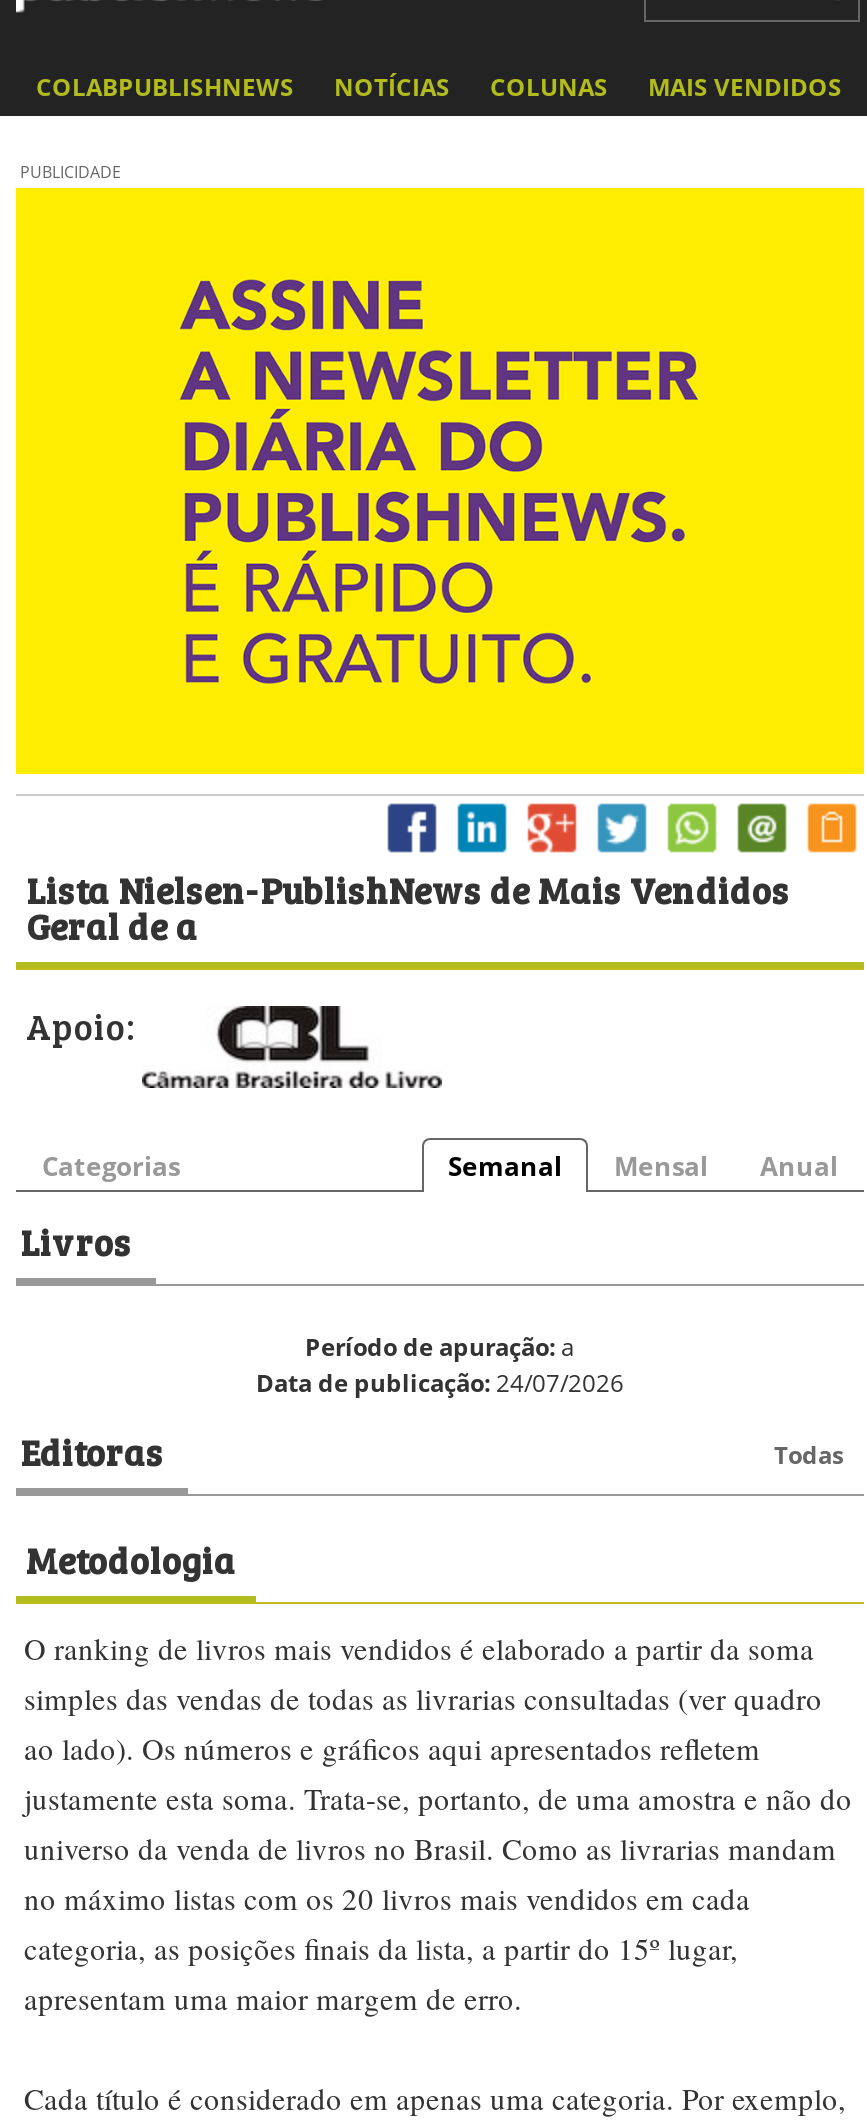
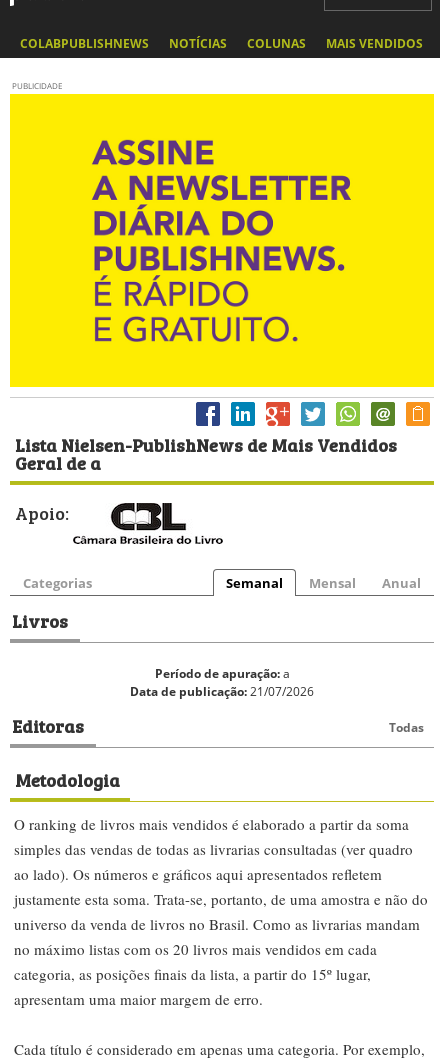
[256,1367,624,1401] Data de publicação: 24/07/2026 -> [130,683,314,700] Data de publicação: 21/07/2026

